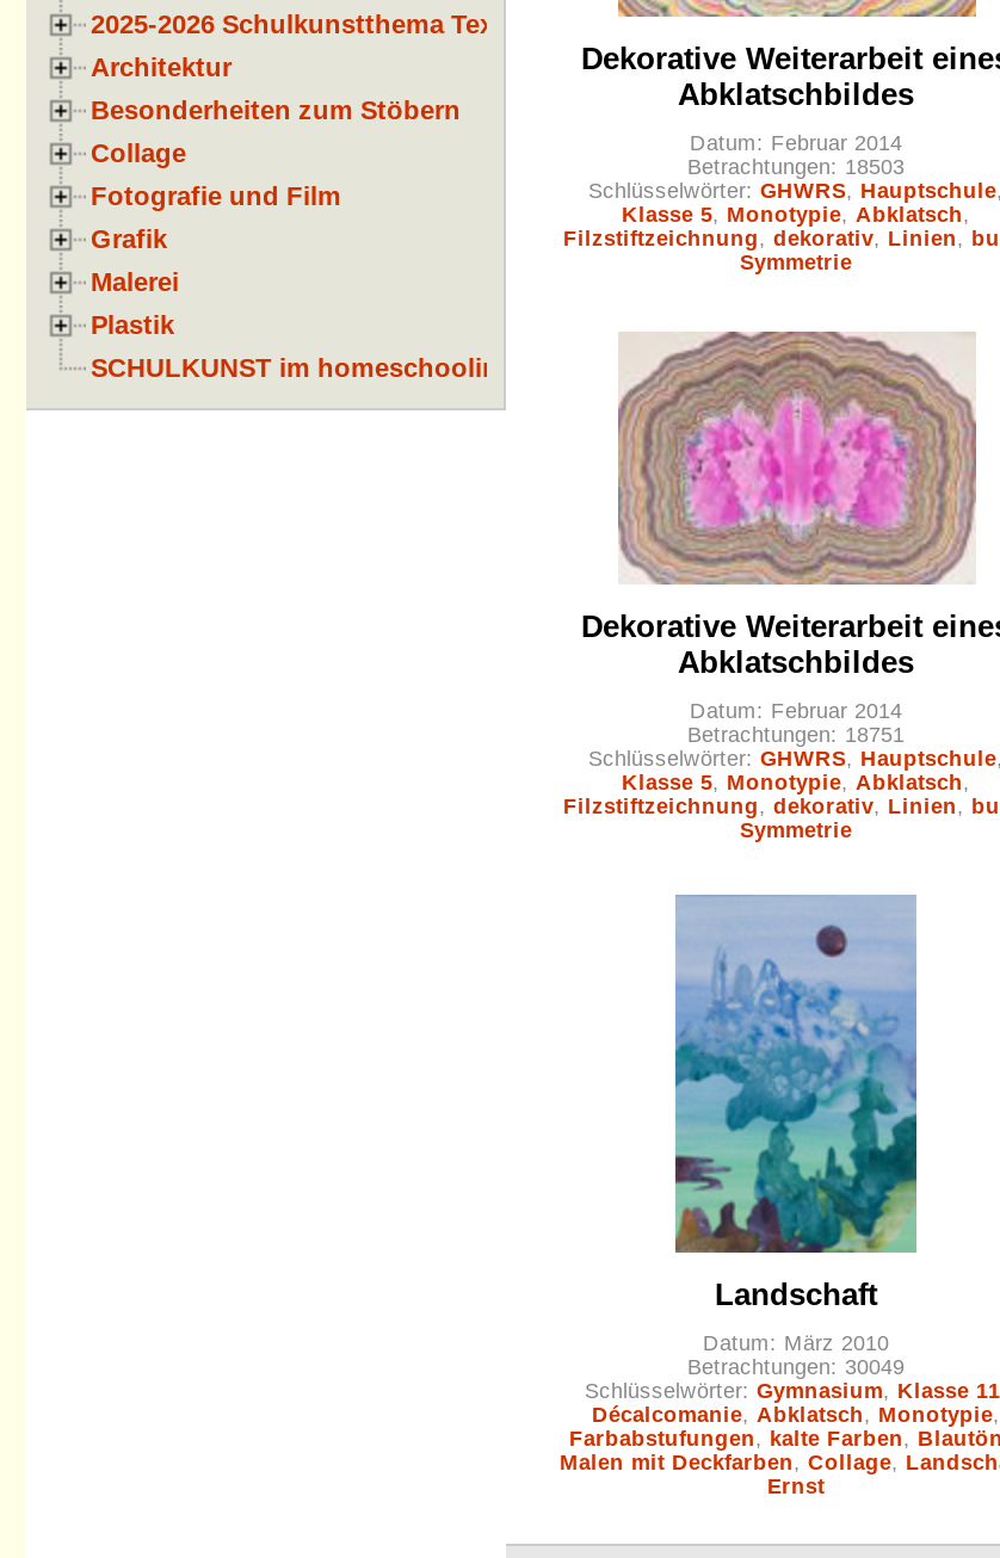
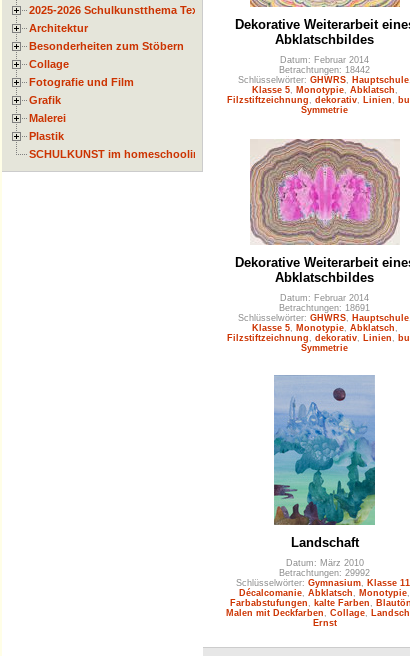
[687,154,905,178] Betrachtungen: 18503 -> [279,65,370,75] Betrachtungen: 18442
[687,722,905,746] Betrachtungen: 18751 -> [279,303,370,313] Betrachtungen: 18691
[687,1354,905,1378] Betrachtungen: 30049 -> [279,568,370,578] Betrachtungen: 29992

